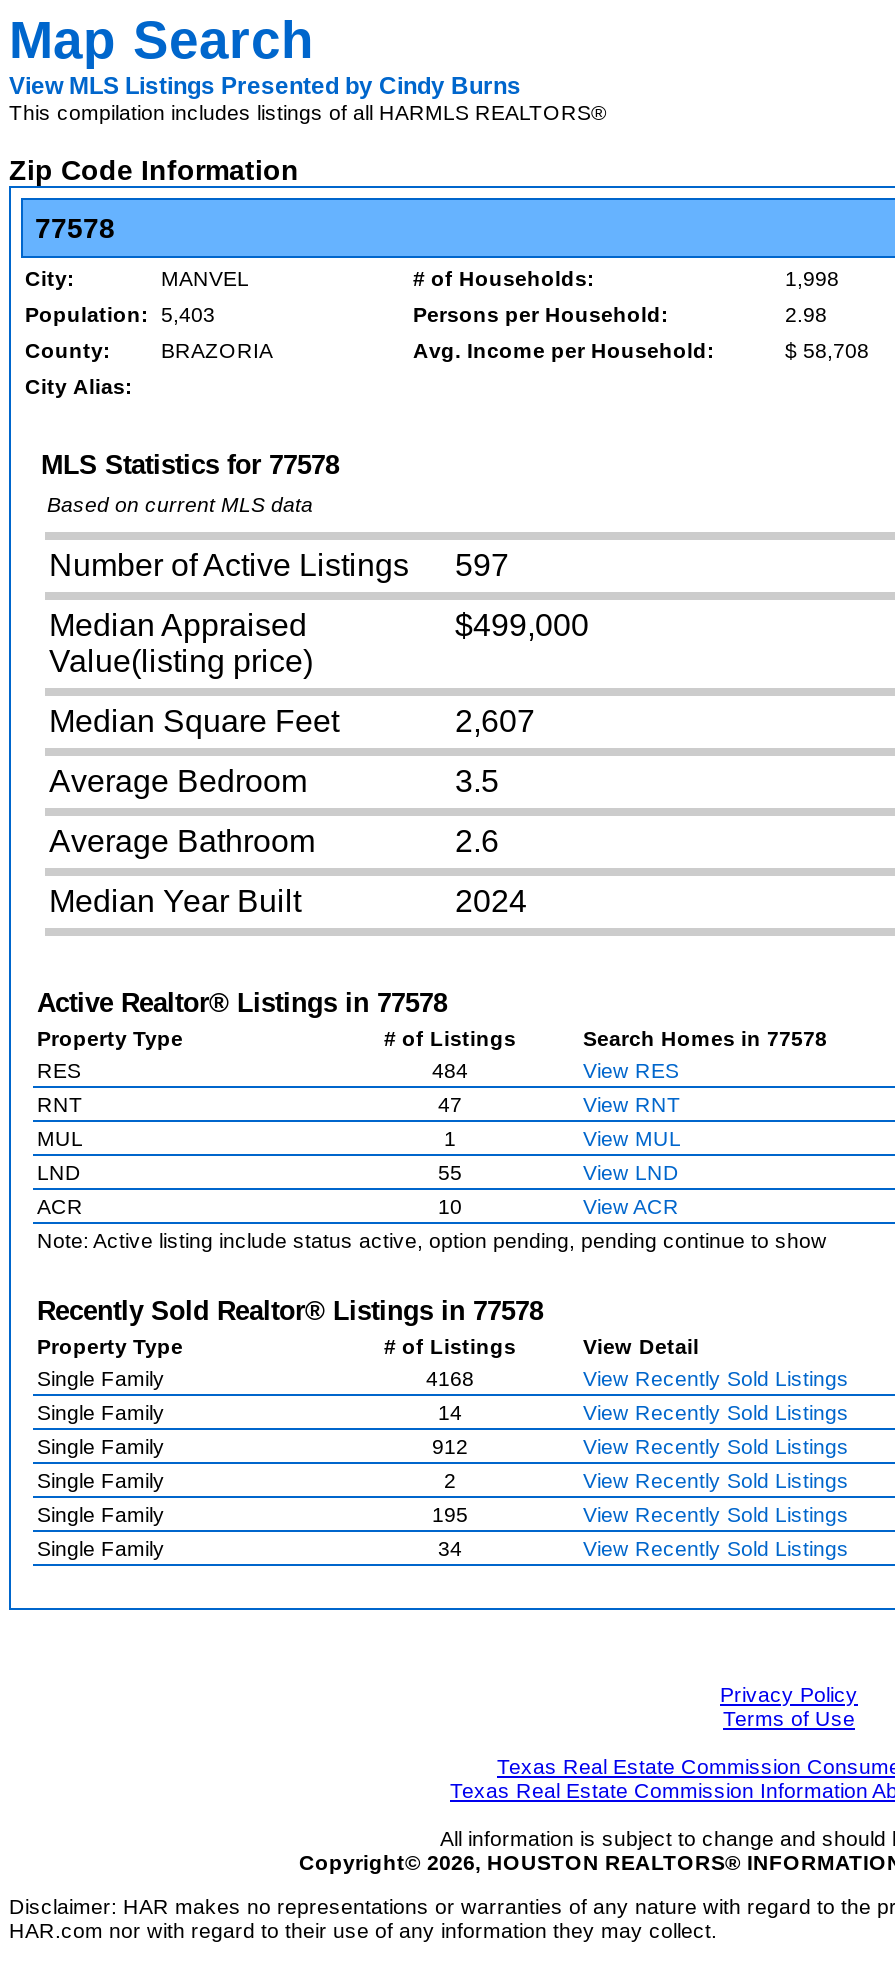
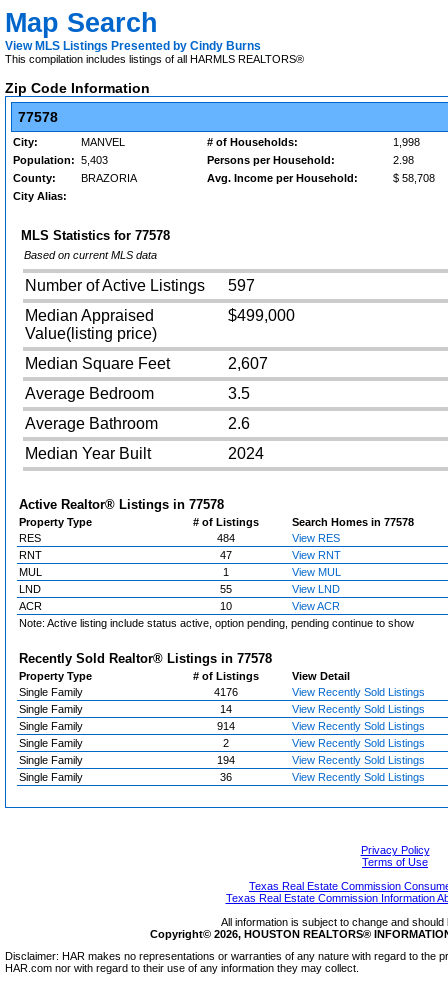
[426,1366,474,1390] 4168 -> [213,686,237,698] 4176
[432,1434,468,1458] 912 -> [216,720,234,732] 914
[432,1502,468,1526] 195 -> [216,754,234,766] 194
[438,1536,462,1560] 34 -> [219,771,231,783] 36

